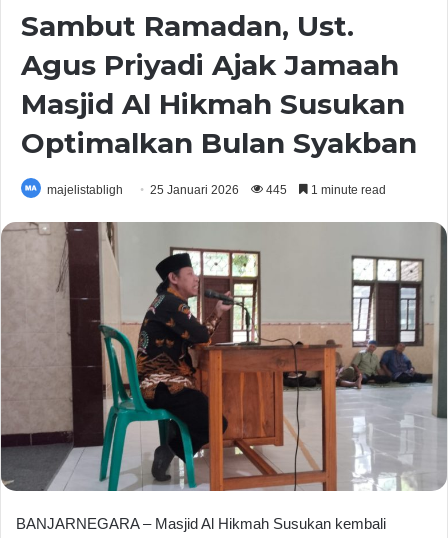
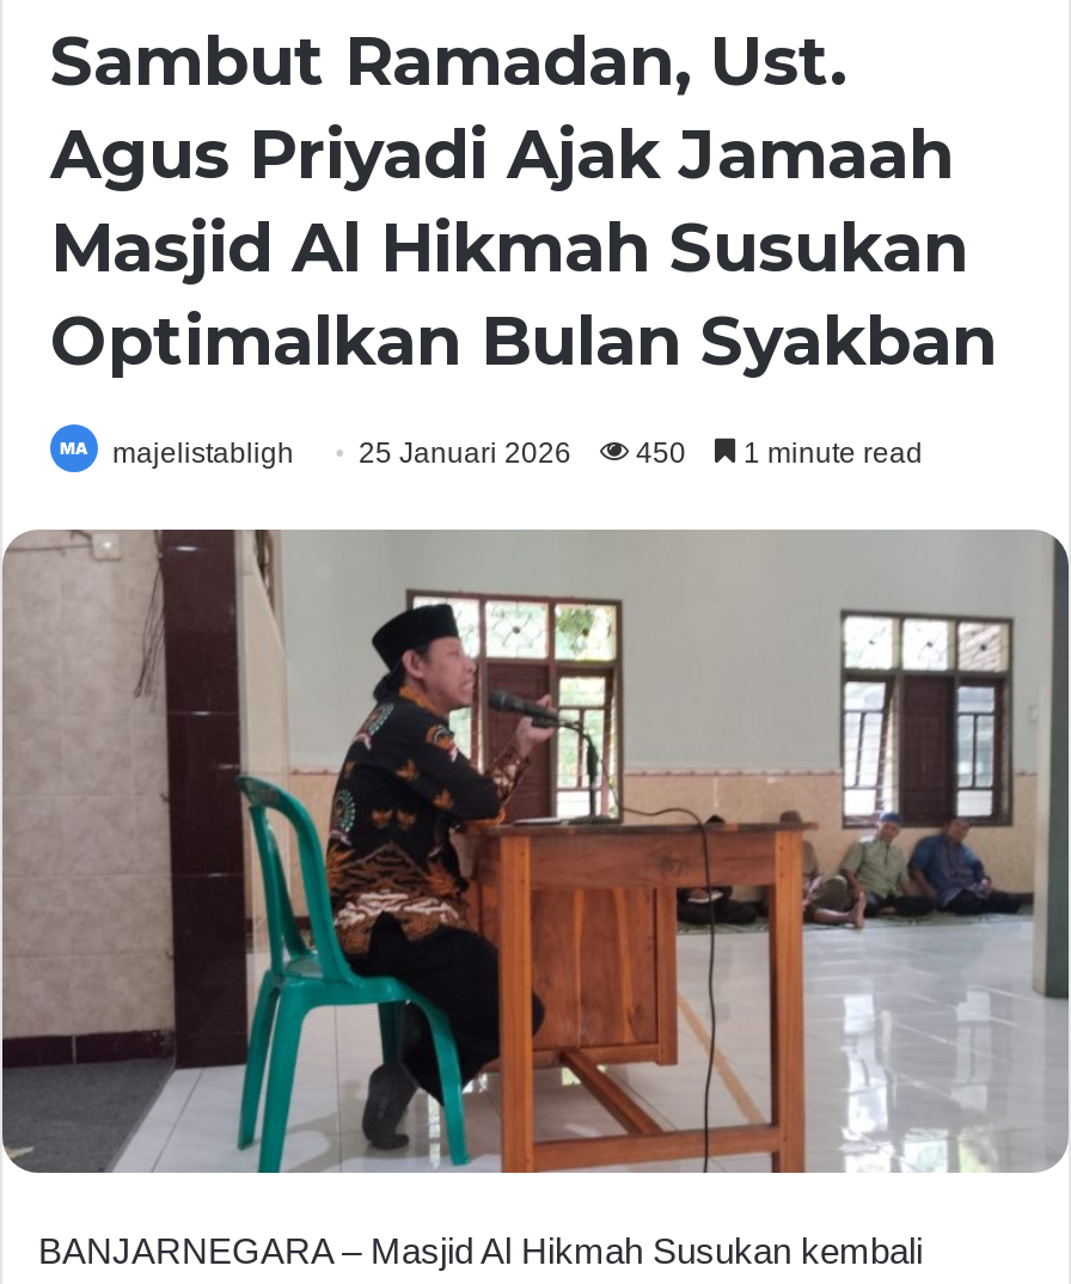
[47,183,386,197] majelistabligh 25 Januari 2026 445 1 minute read -> [112,436,923,470] majelistabligh 25 Januari 2026 450 1 minute read

